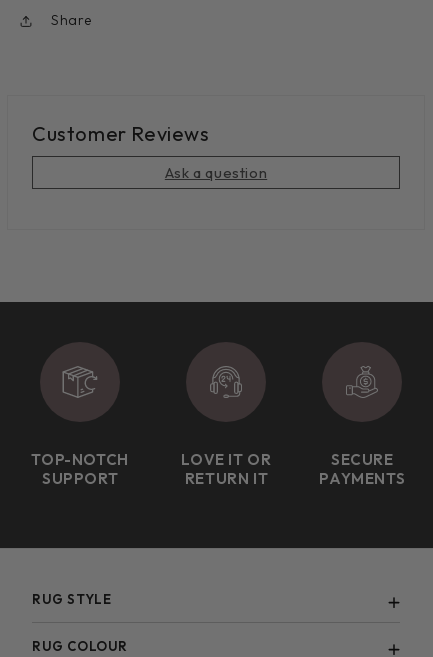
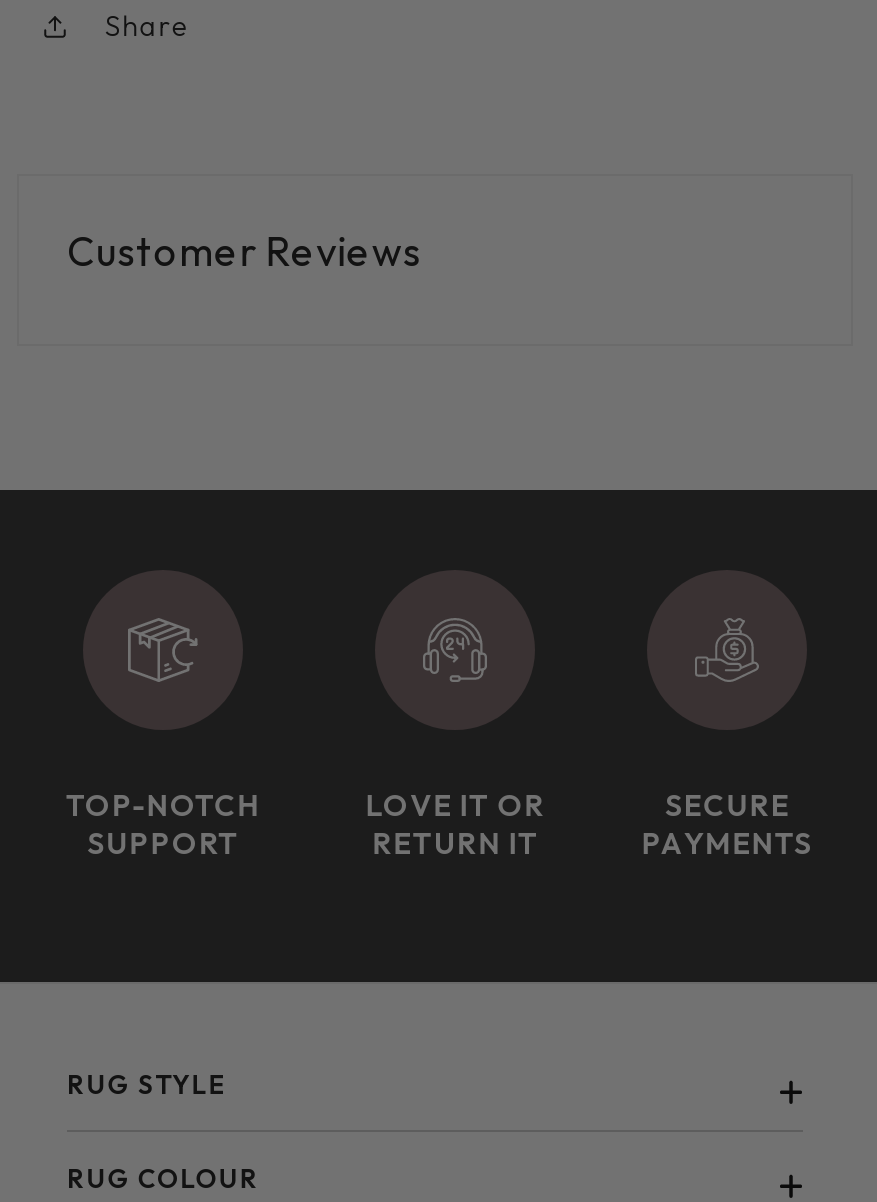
[165,163,267,182] Ask a question -> none

